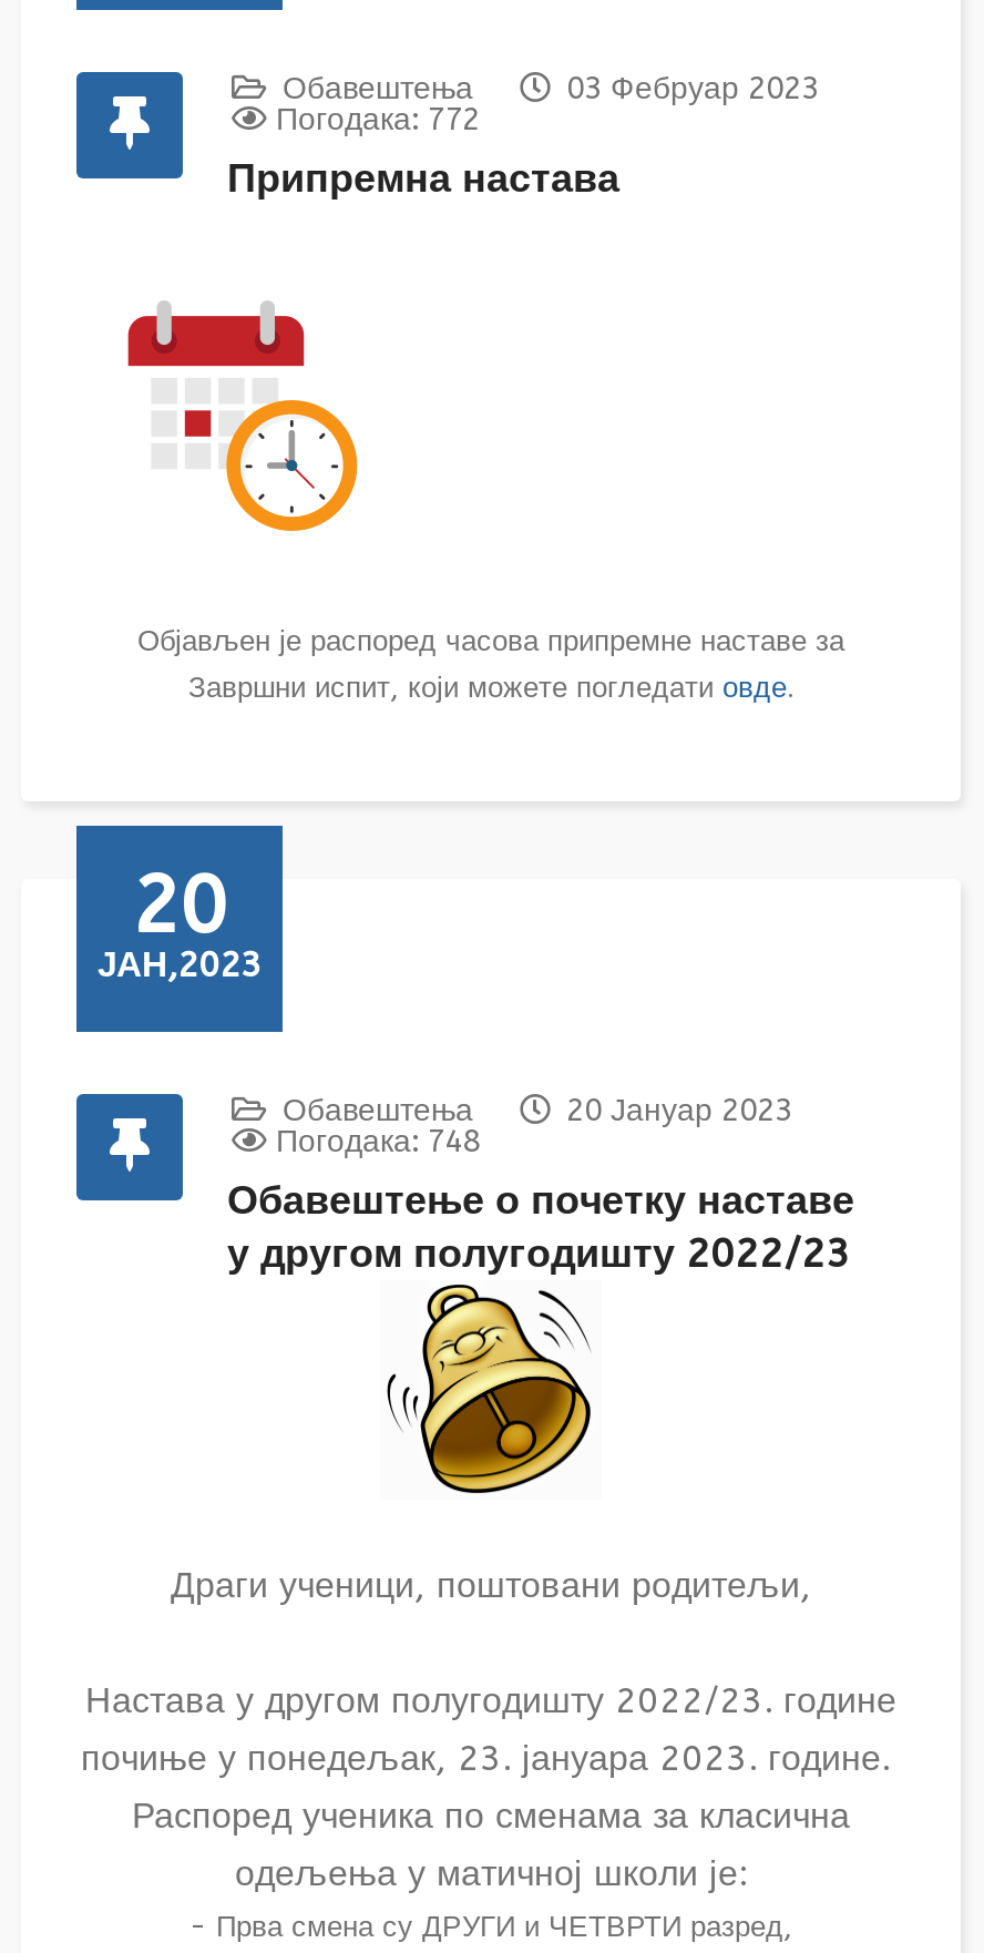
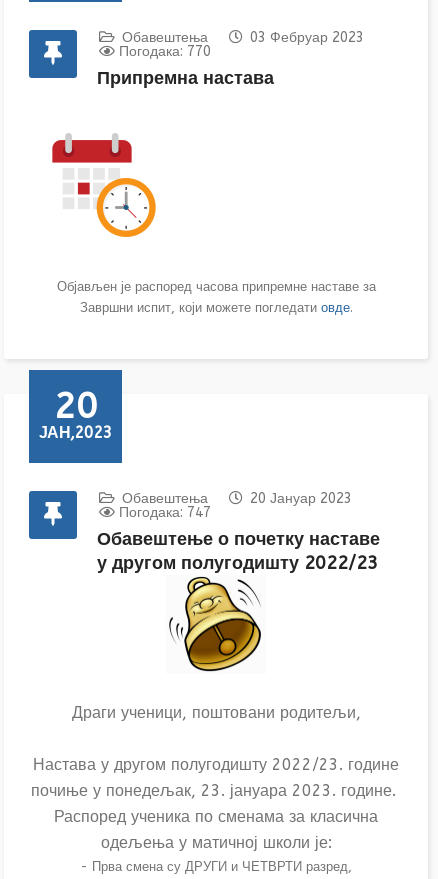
[276,100,480,137] Погодака: 772 -> [119,42,211,59] Погодака: 770
[276,1122,480,1159] Погодака: 748 -> [119,503,211,520] Погодака: 747

